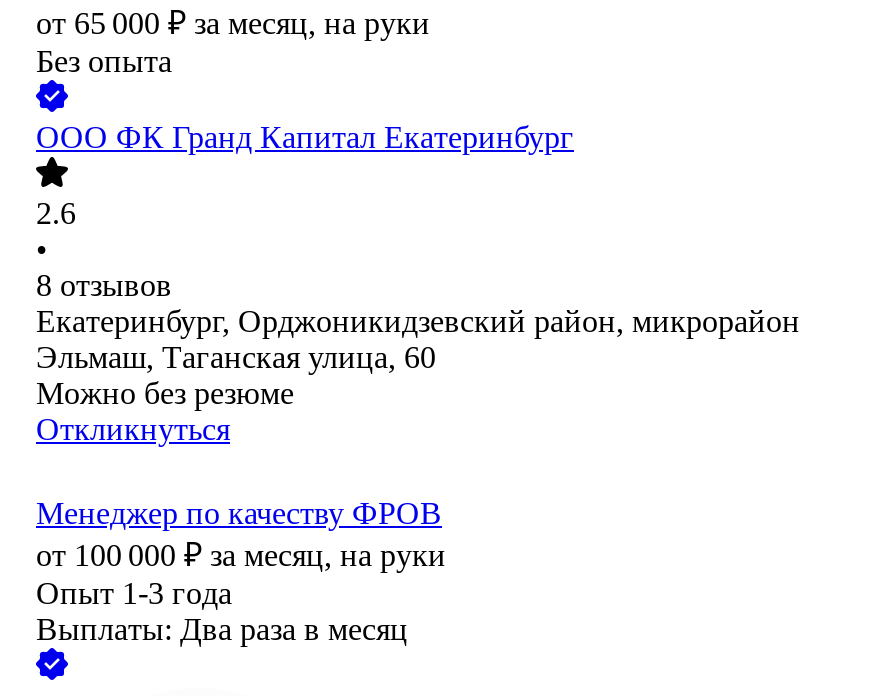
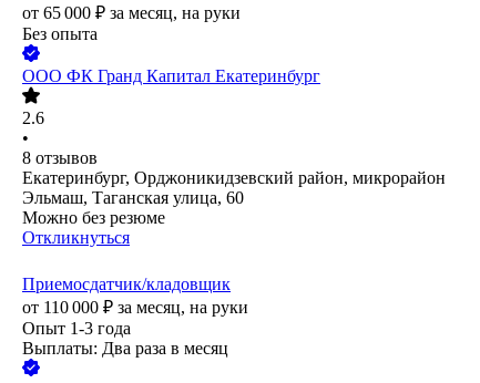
[36,497,446,573] Менеджер по качеству ФРОВ | от 100 000 ₽ за месяц, на руки -> [22,275,248,317] Приемосдатчик/кладовщик | от 110 000 ₽ за месяц, на руки

